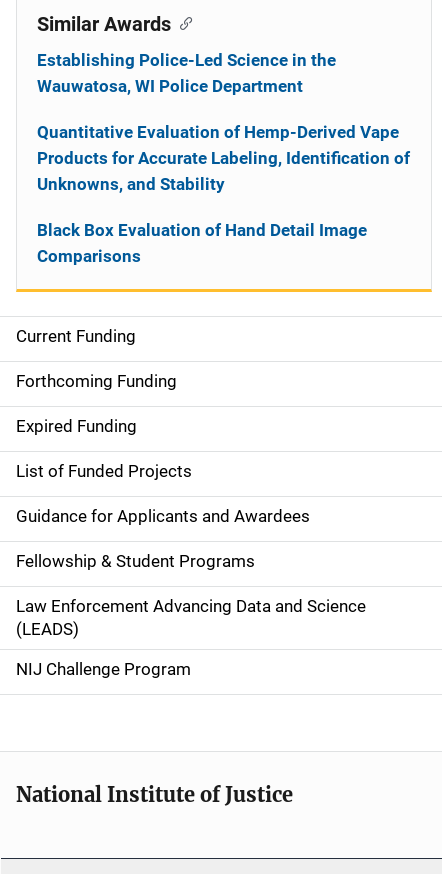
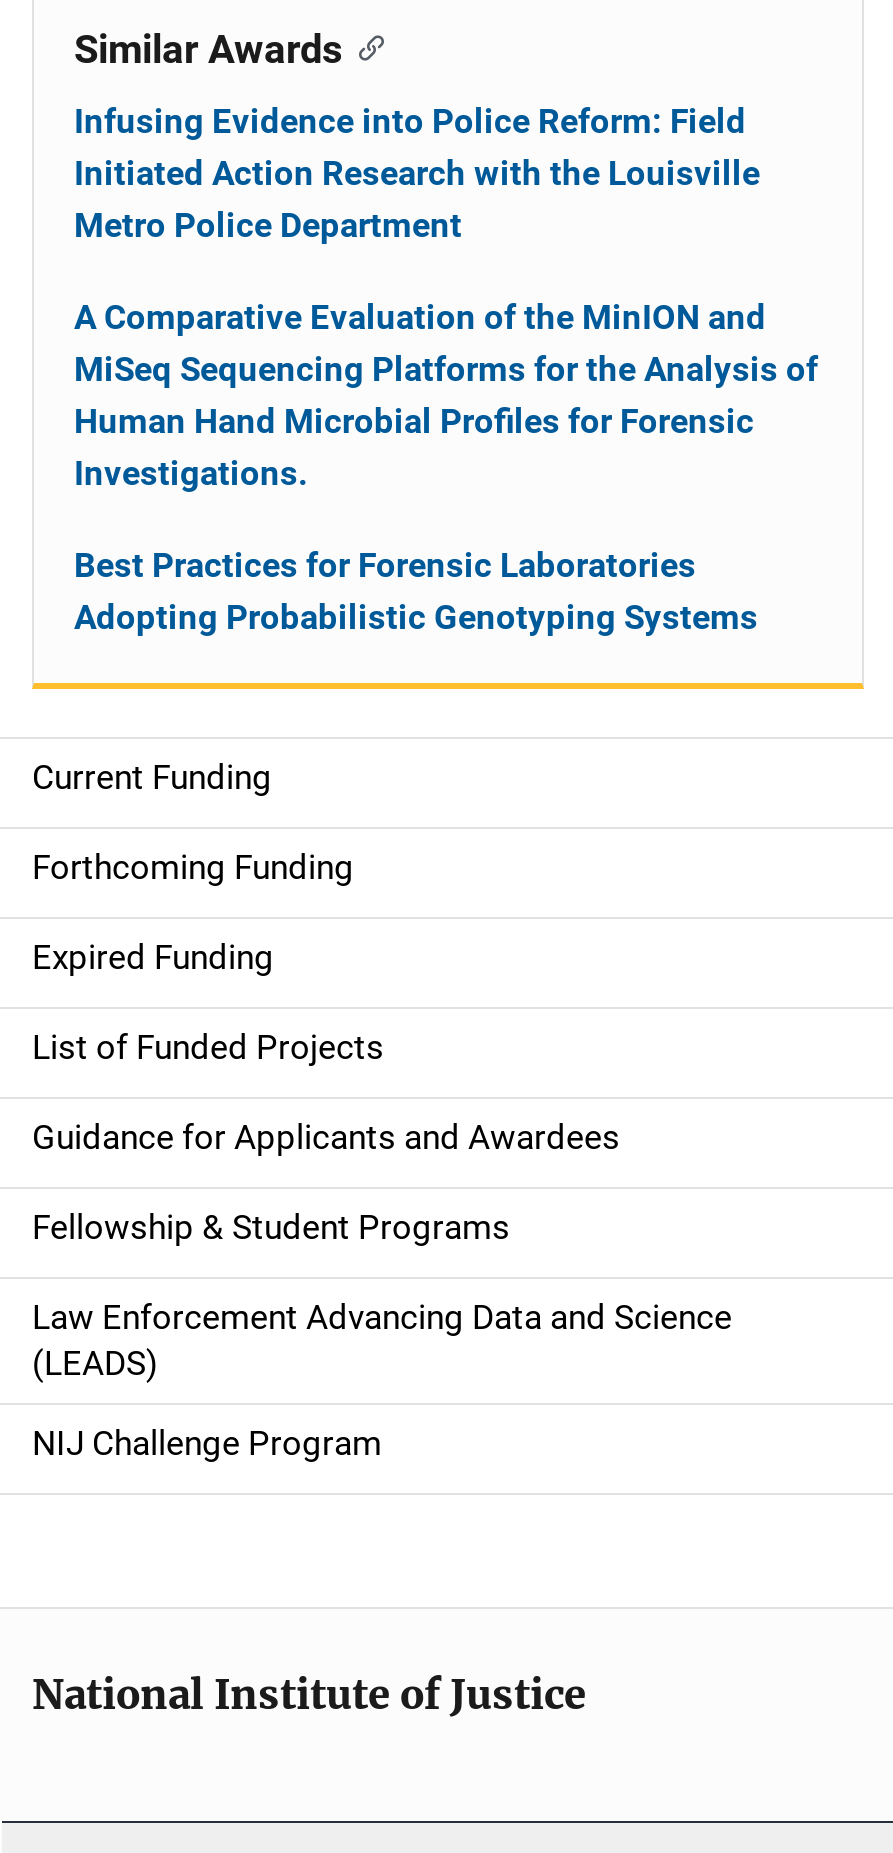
[37,50,336,96] Establishing Police-Led Science in the | Wauwatosa, WI Police Department -> [74,101,760,245] Infusing Evidence into Police Reform: Field | Initiated Action Research with the Louisville | Metro Police Department
[37,122,410,194] Quantitative Evaluation of Hemp-Derived Vape | Products for Accurate Labeling, Identification of | Unknowns, and Stability -> [74,297,818,493] A Comparative Evaluation of the MinION and | MiSeq Sequencing Platforms for the Analysis of | Human Hand Microbial Profiles for Forensic | Investigations.
[37,220,367,266] Black Box Evaluation of Hand Detail Image | Comparisons -> [74,545,758,637] Best Practices for Forensic Laboratories | Adopting Probabilistic Genotyping Systems

